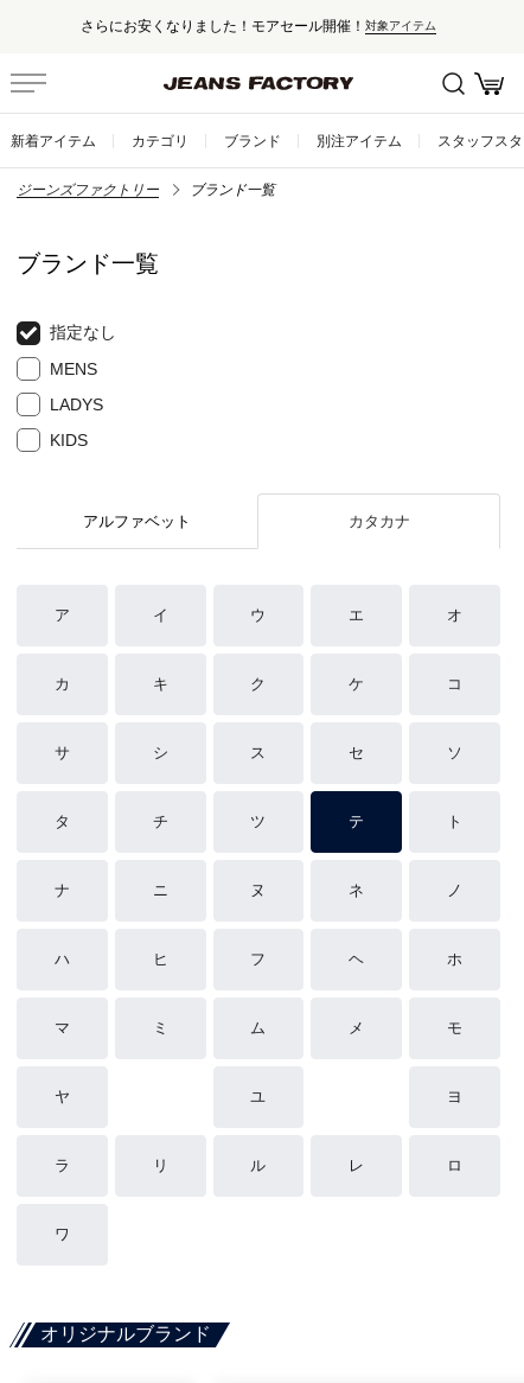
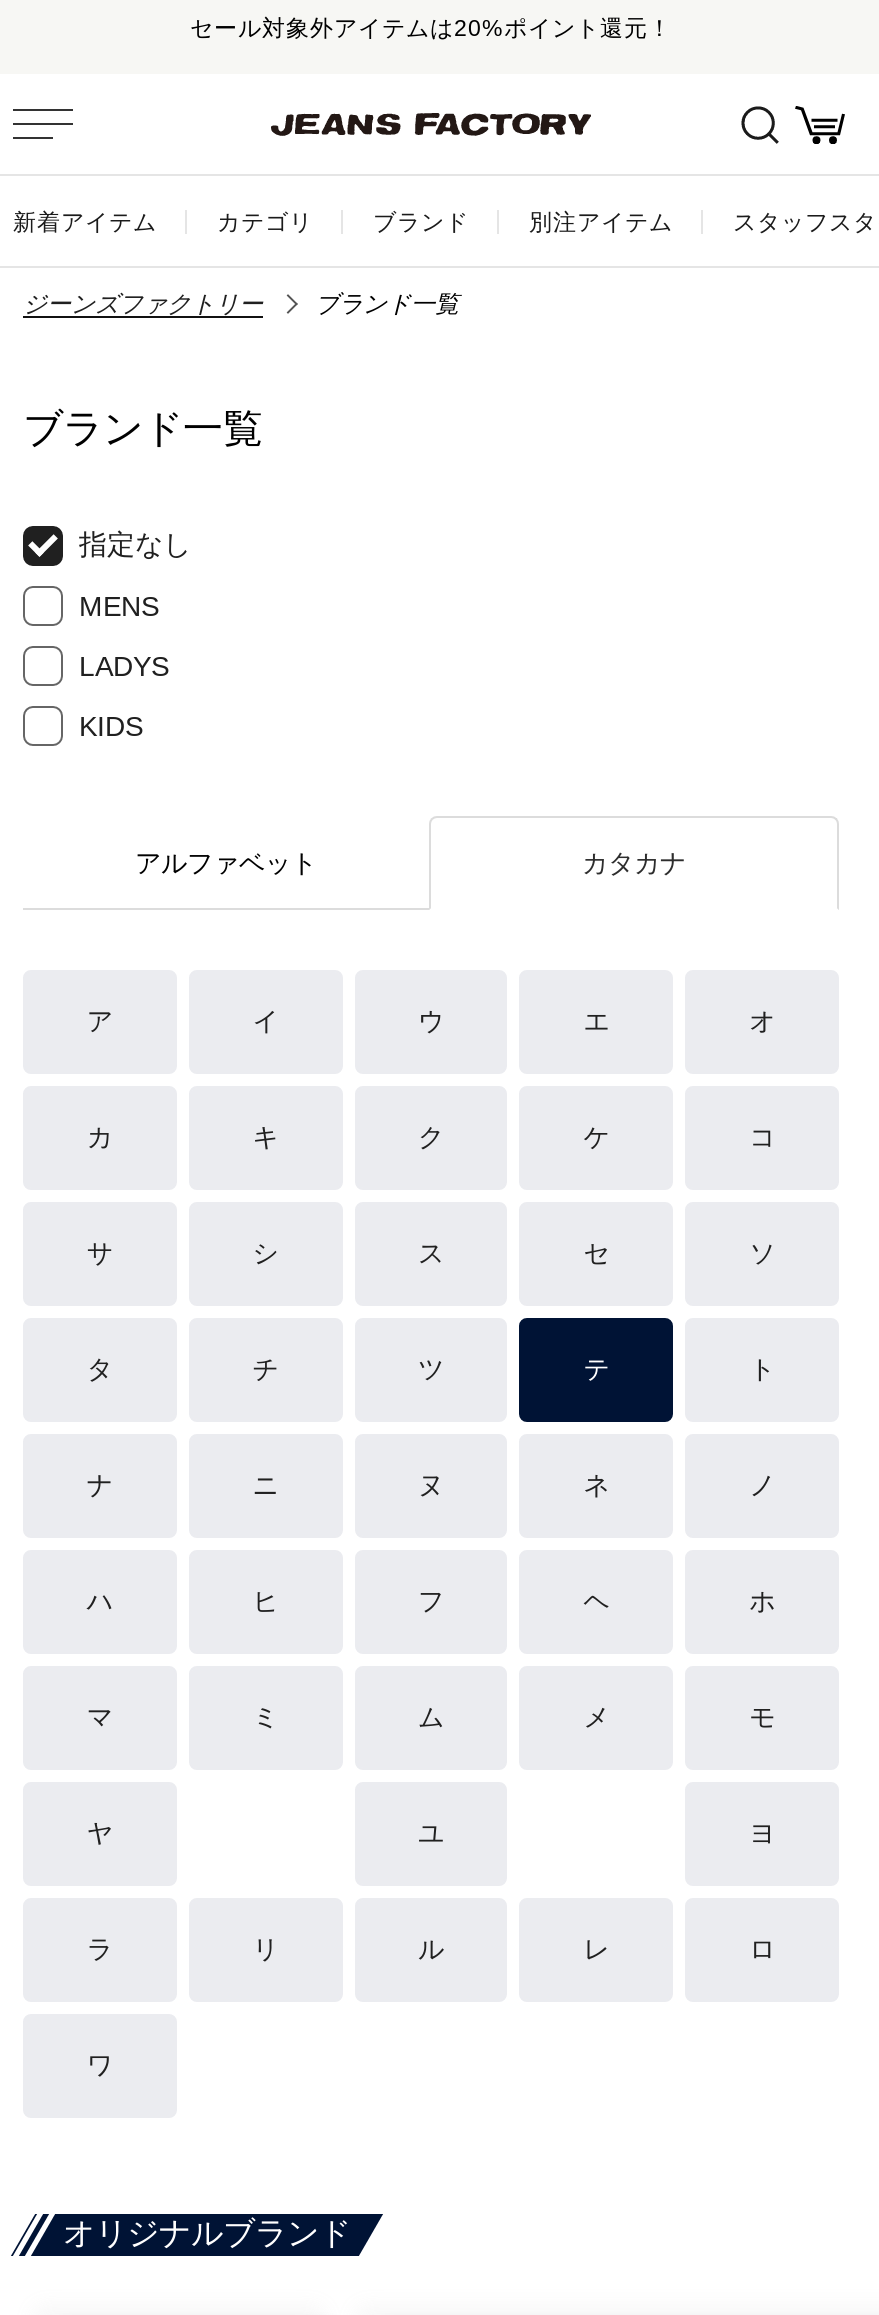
[81,17,436,33] さらにお安くなりました！モアセール開催！対象アイテム -> [190,13,672,39] セール対象外アイテムは20%ポイント還元！

